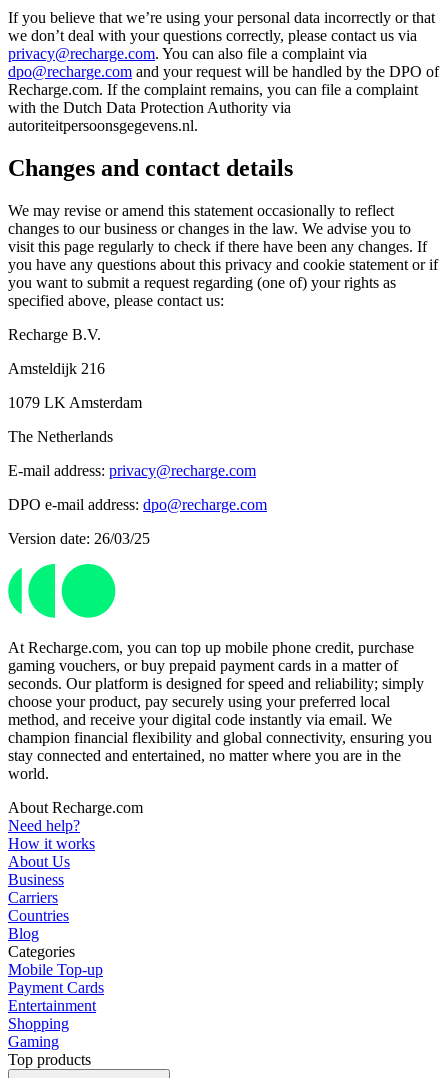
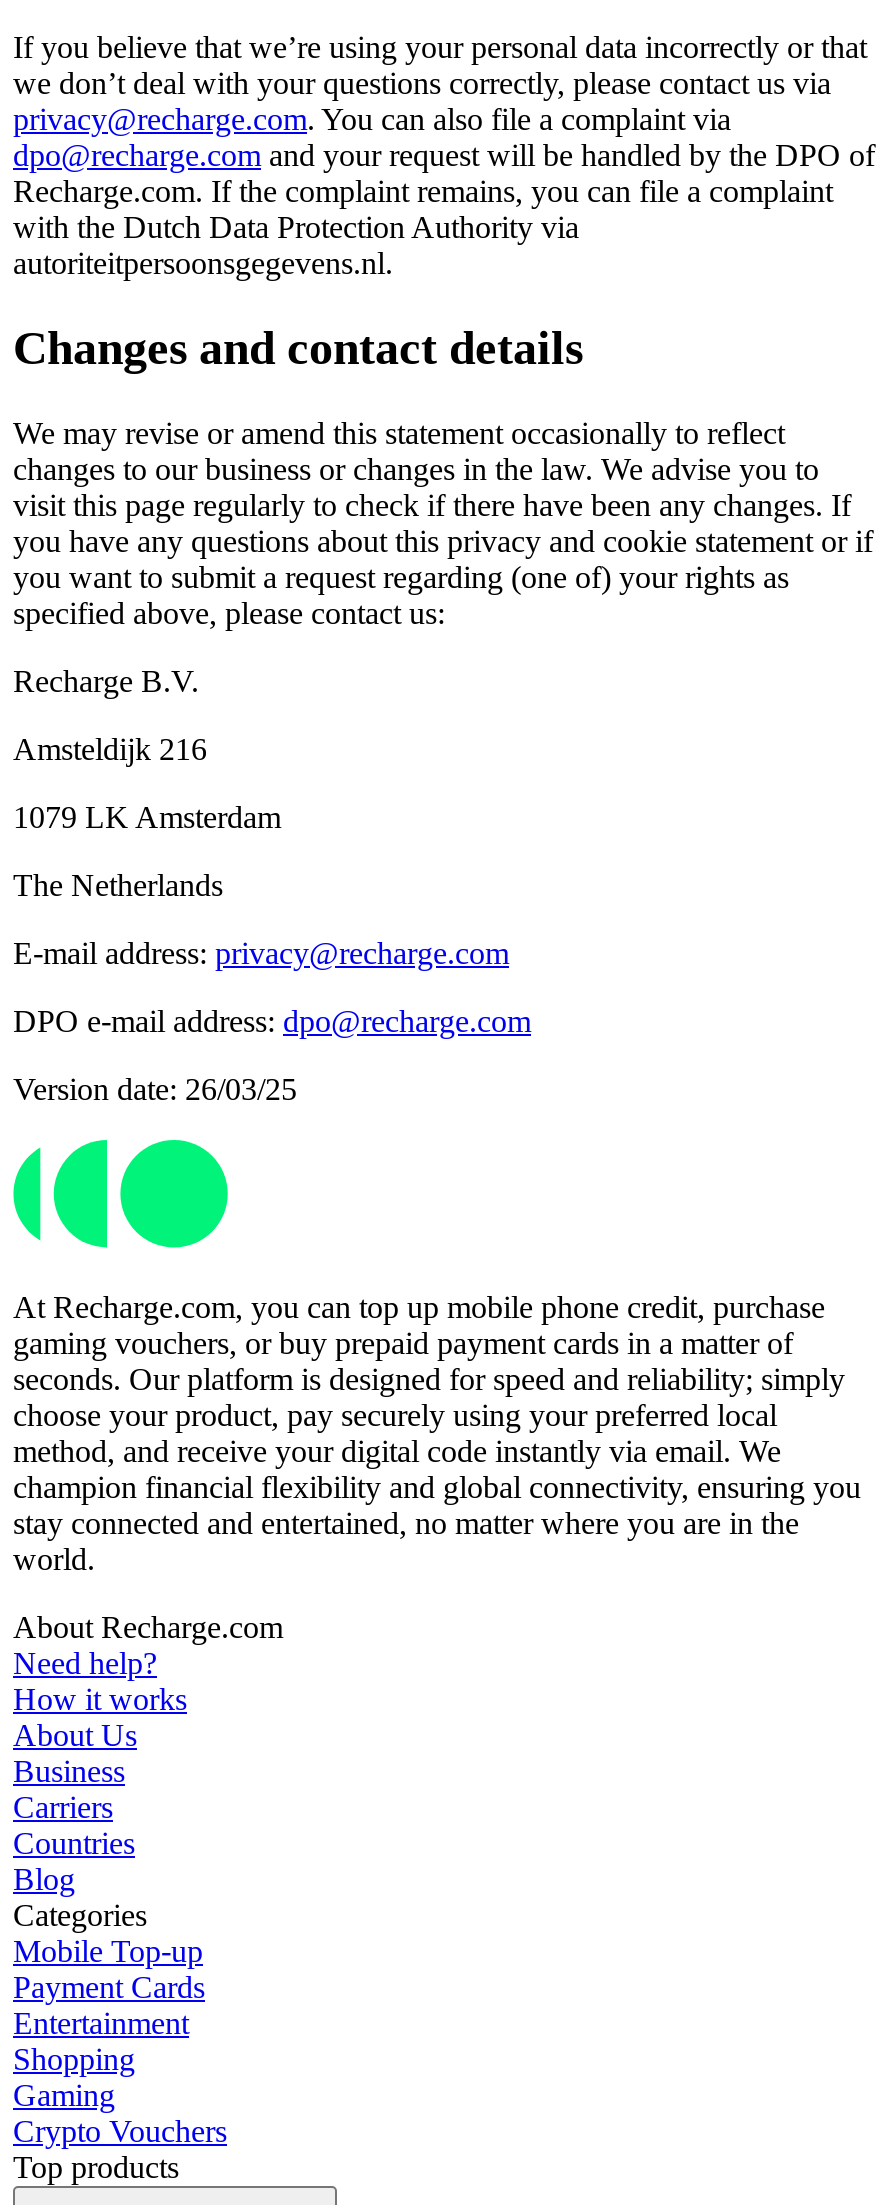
none -> [13,2114,227,2148] Crypto Vouchers

